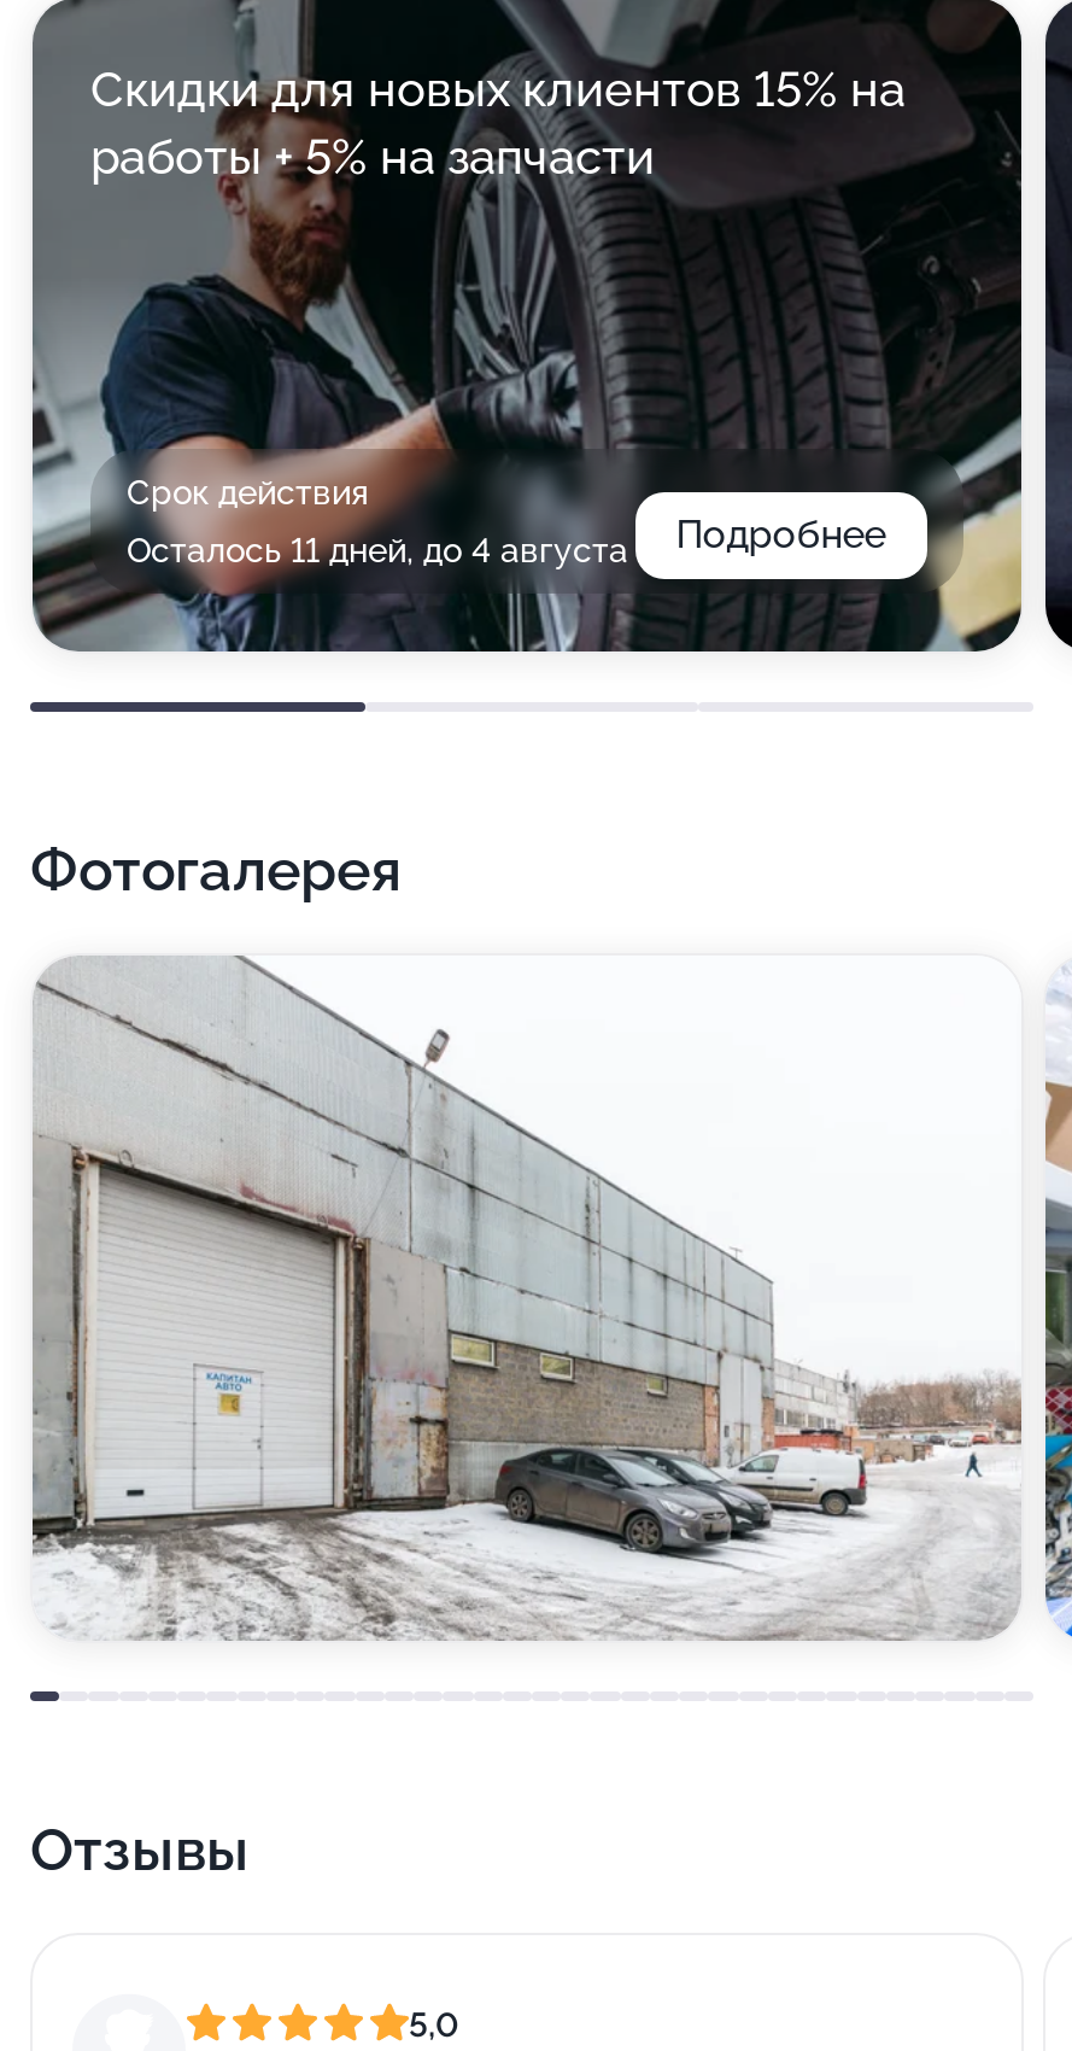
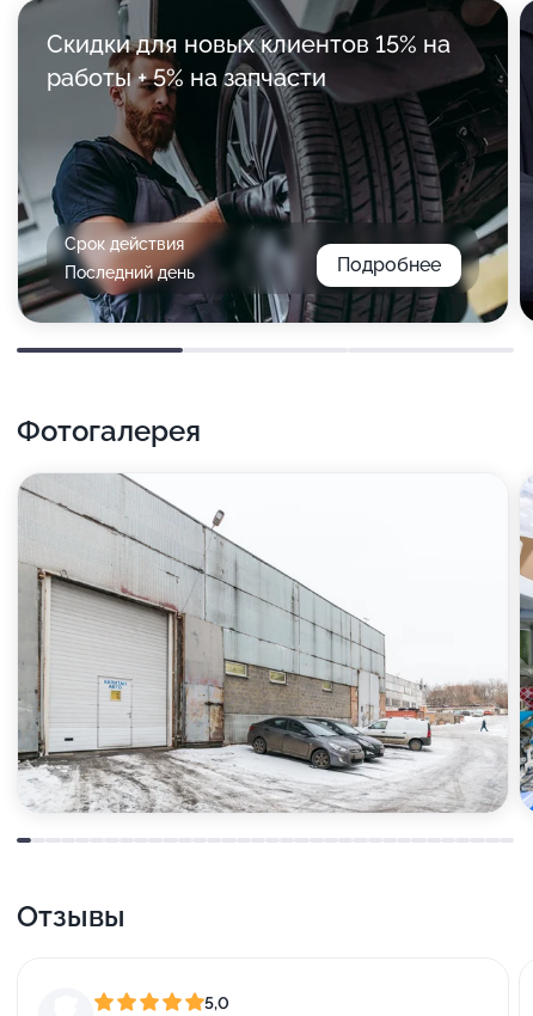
[127,531,628,569] Осталось 11 дней, до 4 августа -> [65,263,195,282] Последний день

